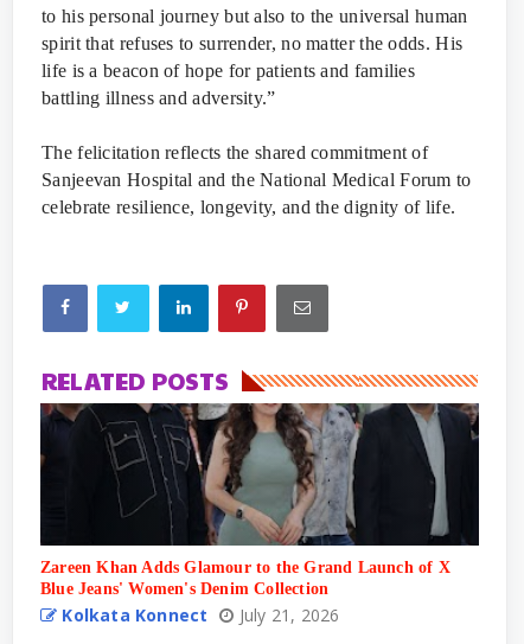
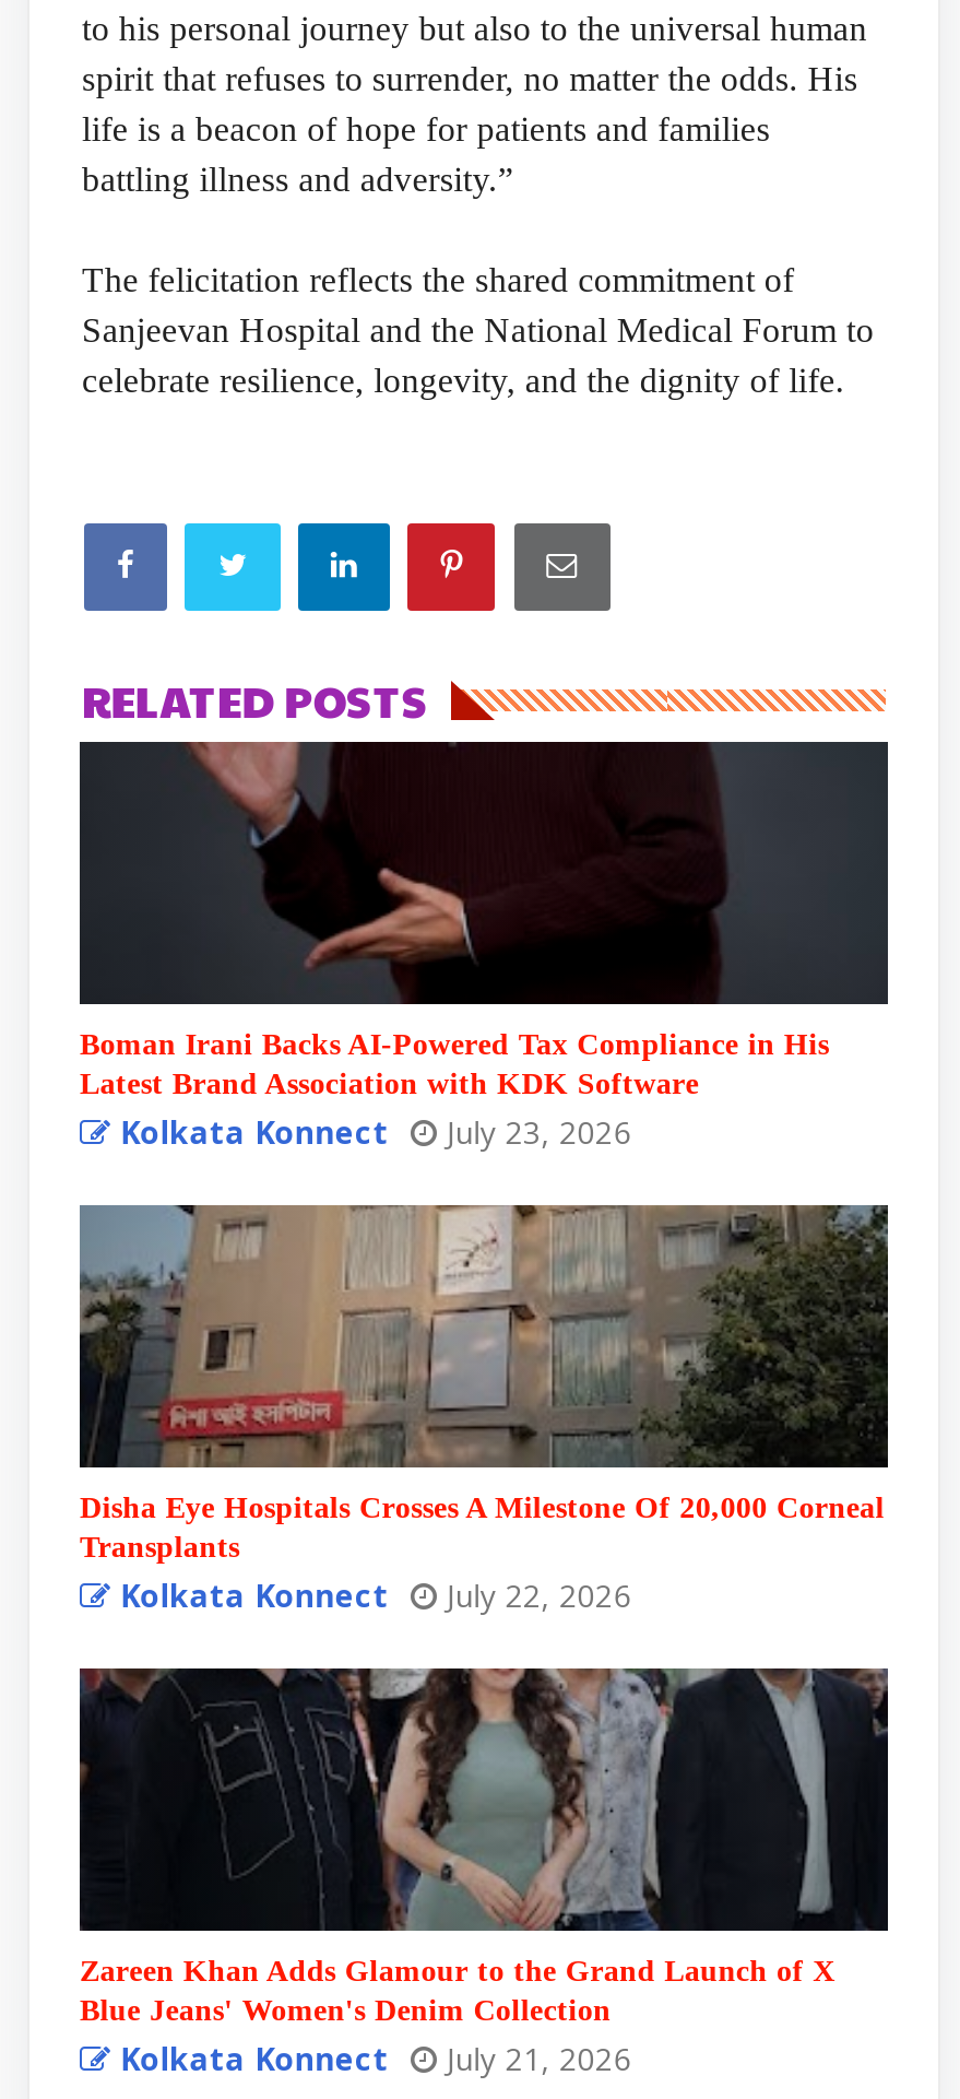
none -> [78,1203,890,1616] [image] | Disha Eye Hospitals Crosses A Milestone Of 20,000 Corneal | Transplants | Kolkata Konnect | July 22, 2026
none -> [80,740,886,1152] [image] | Boman Irani Backs AI-Powered Tax Compliance in His | Latest Brand Association with KDK Software | Kolkata Konnect | July 23, 2026

